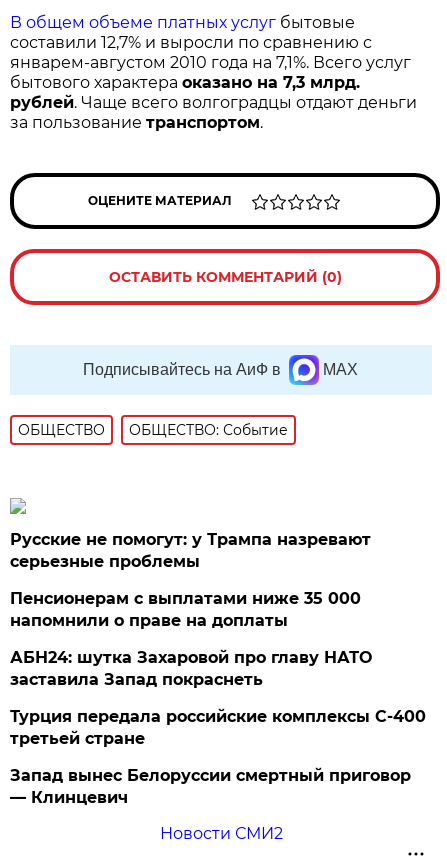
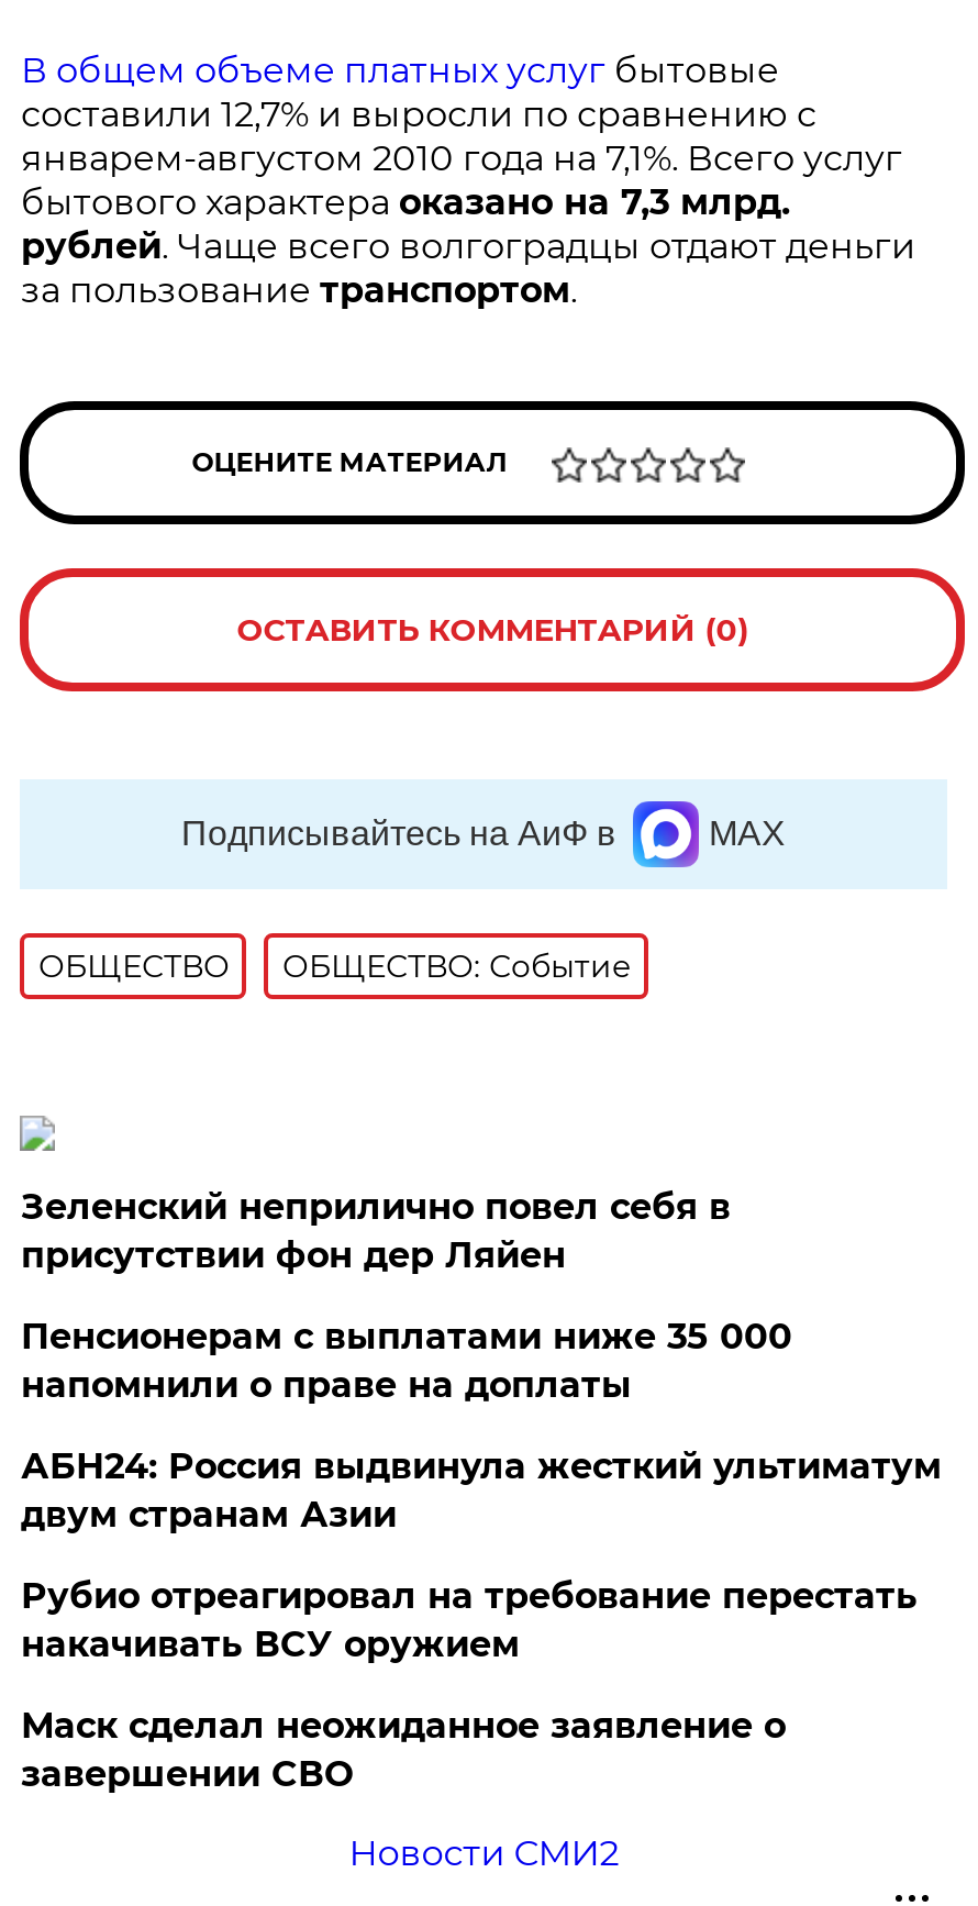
[10,530,371,571] Русские не помогут: у Трампа назревают | серьезные проблемы -> [21,1186,731,1276] Зеленский неприлично повел cебя в | присутствии фон дер Ляйен
[10,648,372,689] АБН24: шутка Захаровой про главу НАТО | заставила Запад покраснеть -> [21,1445,942,1536] АБН24: Россия выдвинула жесткий ультиматум | двум странам Азии
[10,707,426,748] Турция передала российские комплексы С-400 | третьей стране -> [21,1575,917,1665] Рубио отреагировал на требование перестать | накачивать ВСУ оружием
[10,766,411,807] Запад вынес Белоруссии смертный приговор | — Клинцевич -> [21,1705,785,1795] Маск сделал неожиданное заявление о | завершении СВО

